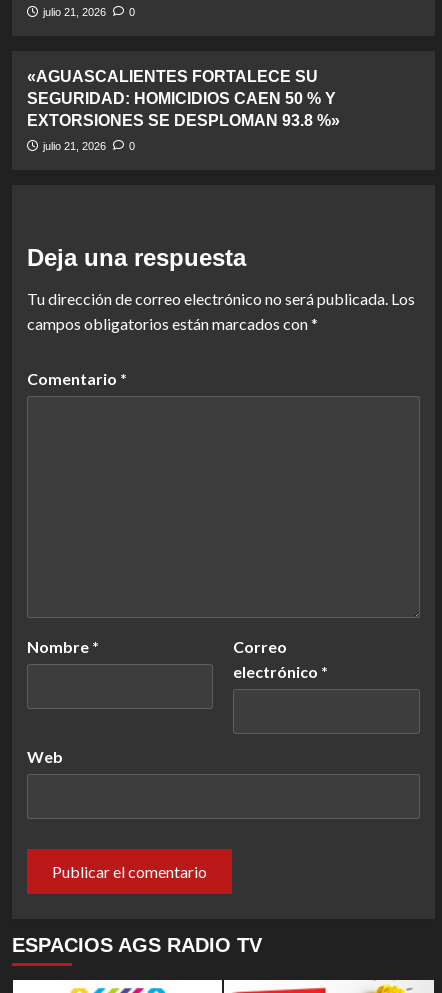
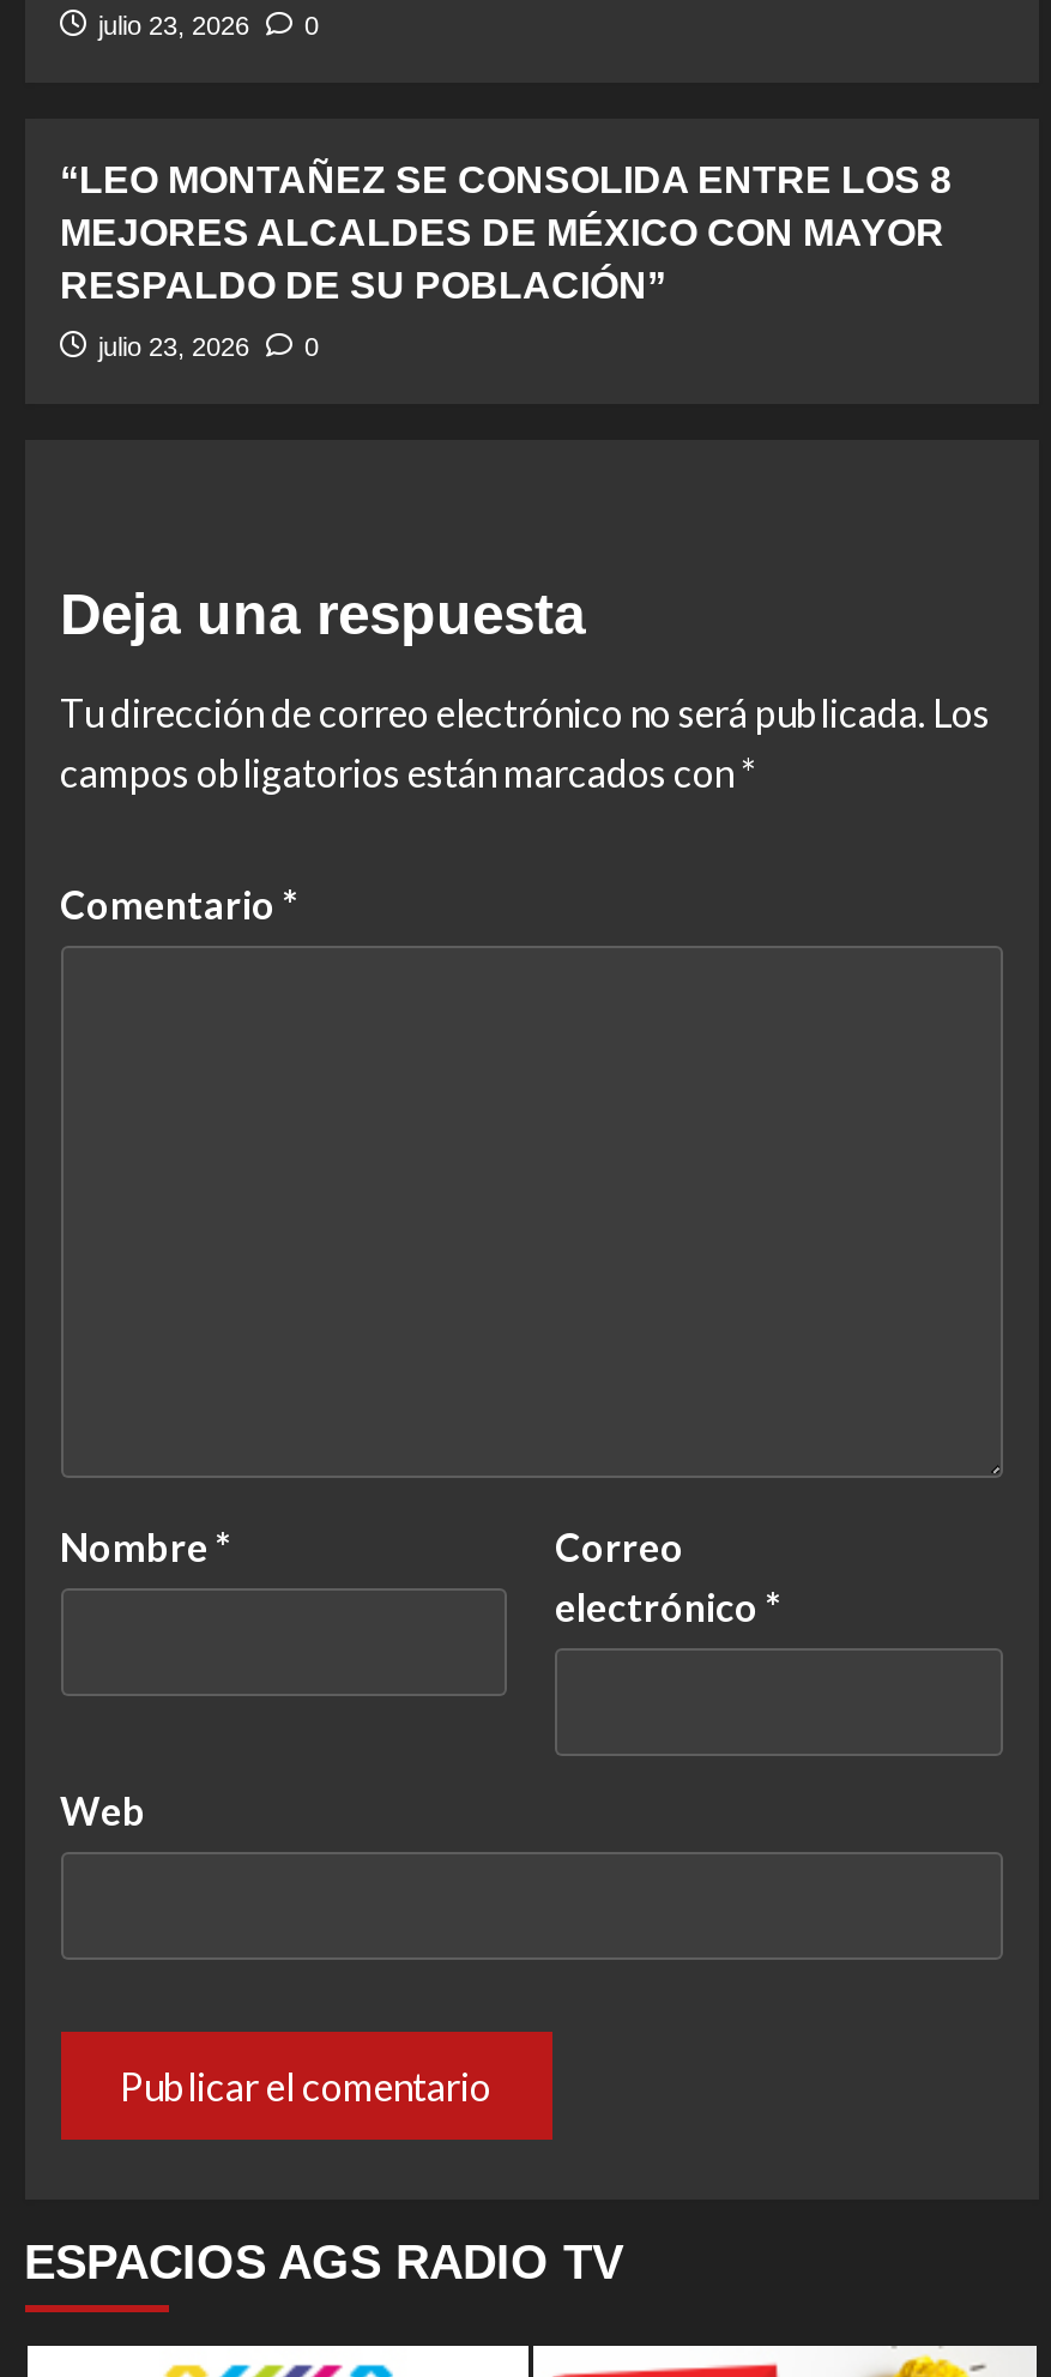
[42,6,134,18] julio 21, 2026 0 -> [98,11,319,40] julio 23, 2026 0
[26,68,339,129] «AGUASCALIENTES FORTALECE SU | SEGURIDAD: HOMICIDIOS CAEN 50 % Y | EXTORSIONES SE DESPLOMAN 93.8 %» -> [60,160,952,306] “LEO MONTAÑEZ SE CONSOLIDA ENTRE LOS 8 | MEJORES ALCALDES DE MÉXICO CON MAYOR | RESPALDO DE SU POBLACIÓN”
[42,140,134,152] julio 21, 2026 0 -> [98,333,319,361] julio 23, 2026 0

